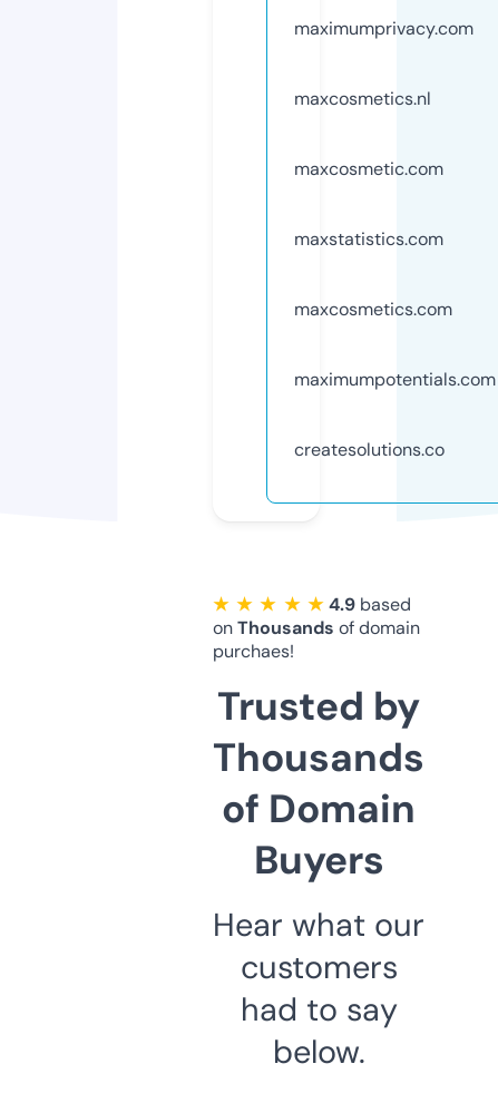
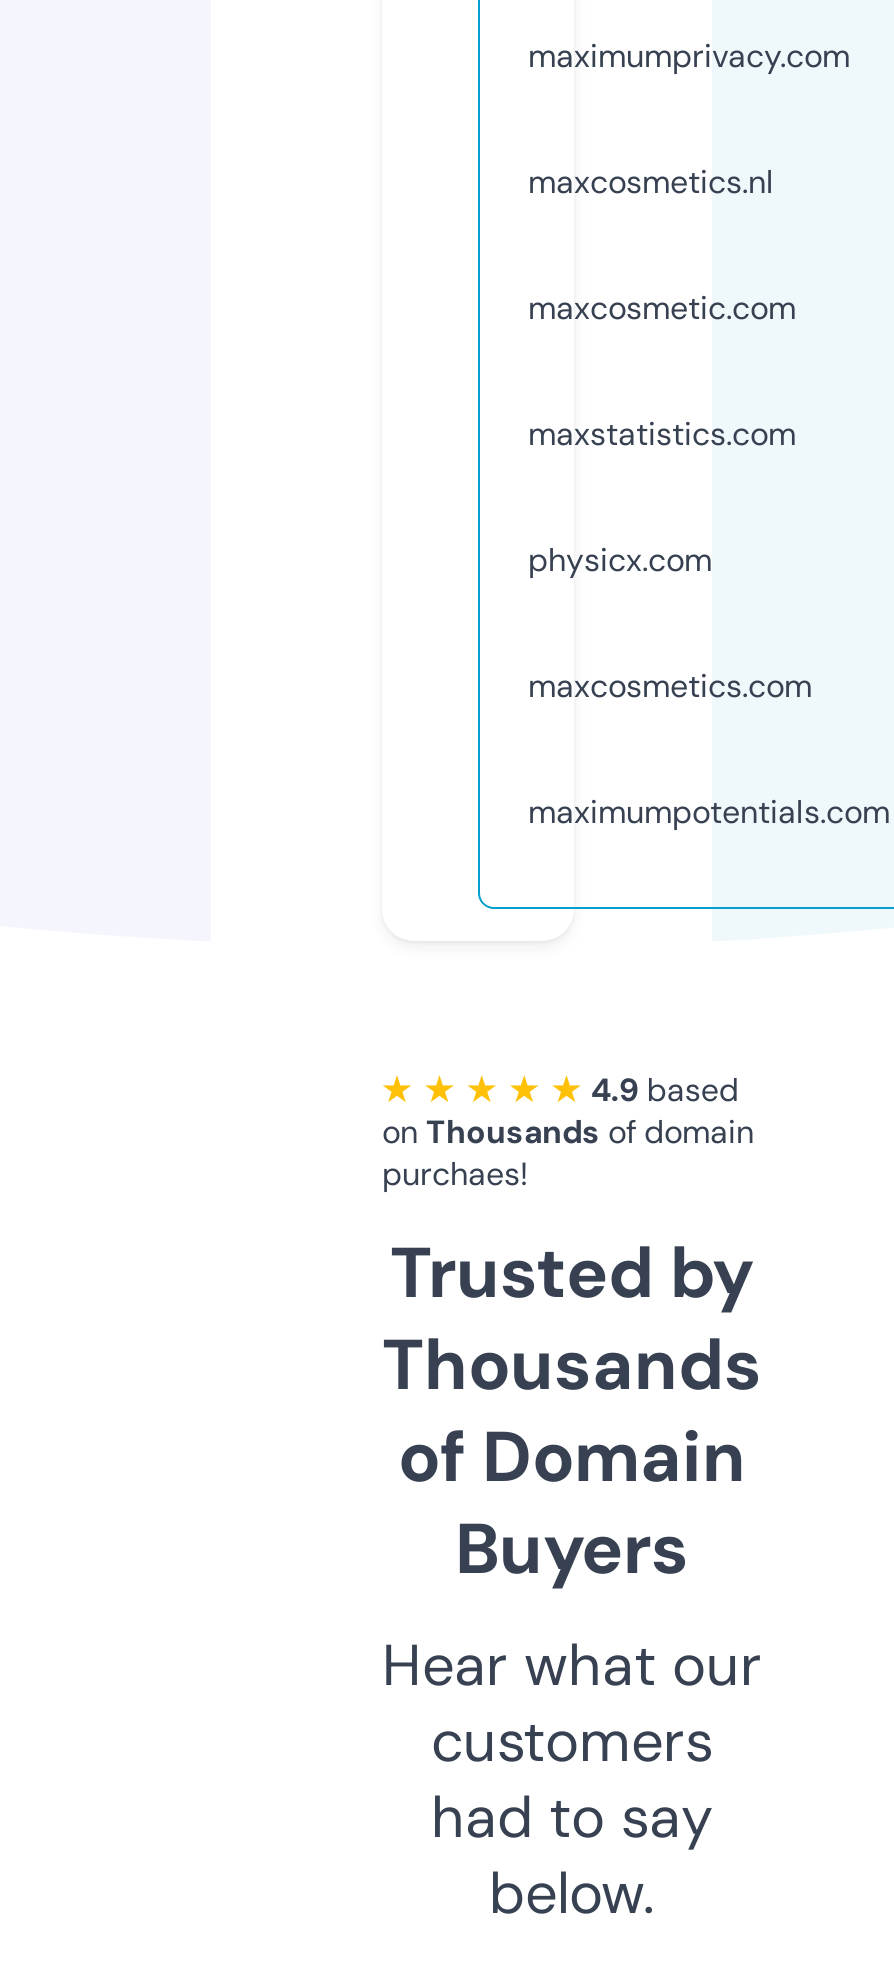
none -> [528,539,712,581] physicx.com
moved [294,297,496,391] -> [528,665,890,833]: maxcosmetics.com | maximumpotentials.com
[294,438,445,461] createsolutions.co -> none

